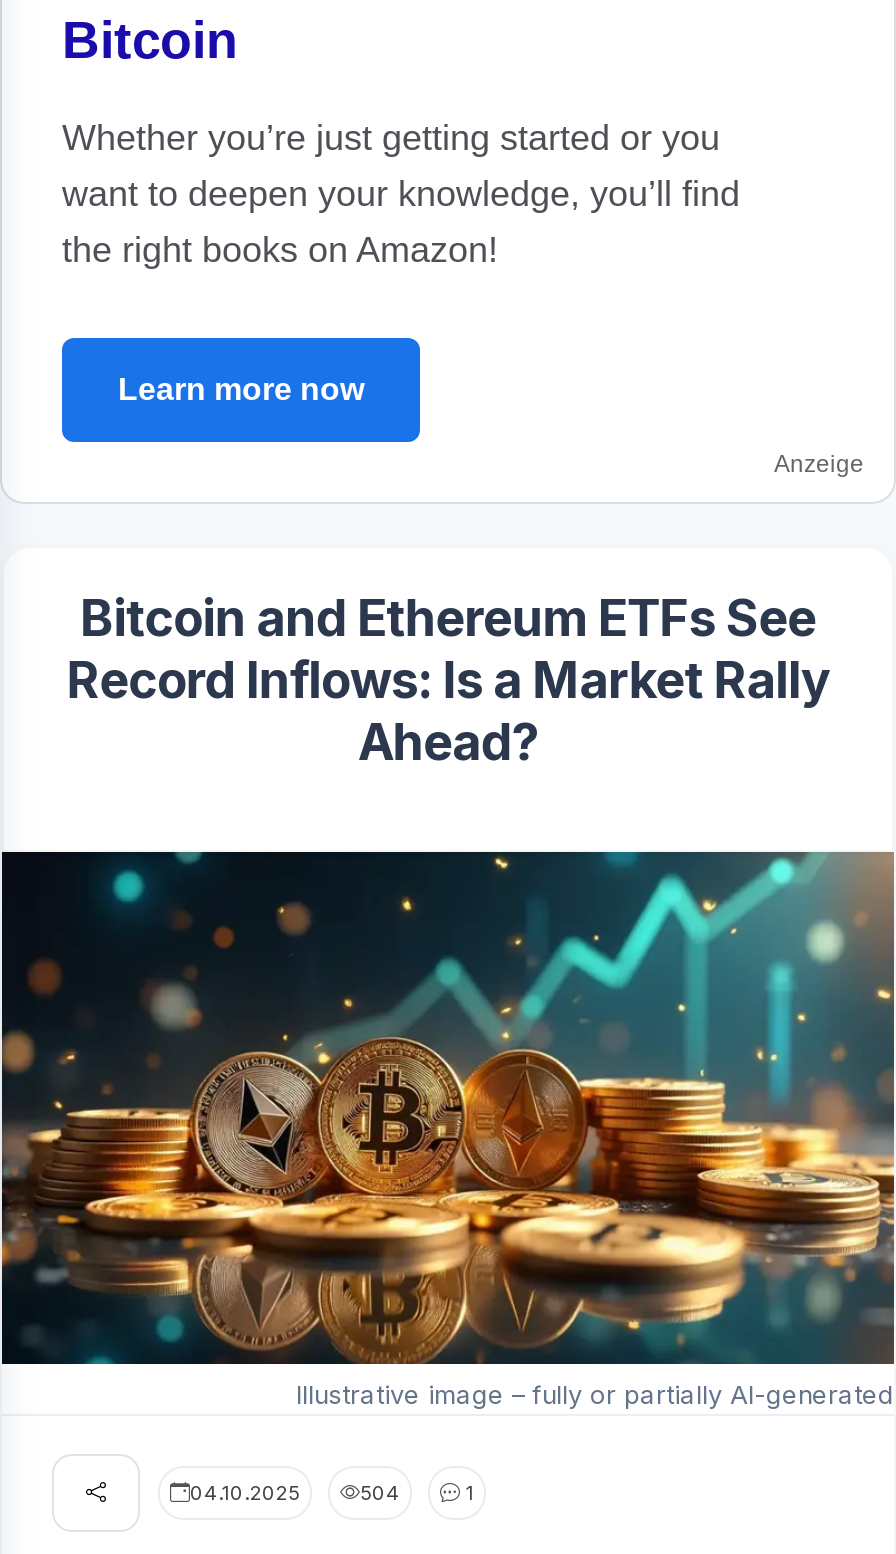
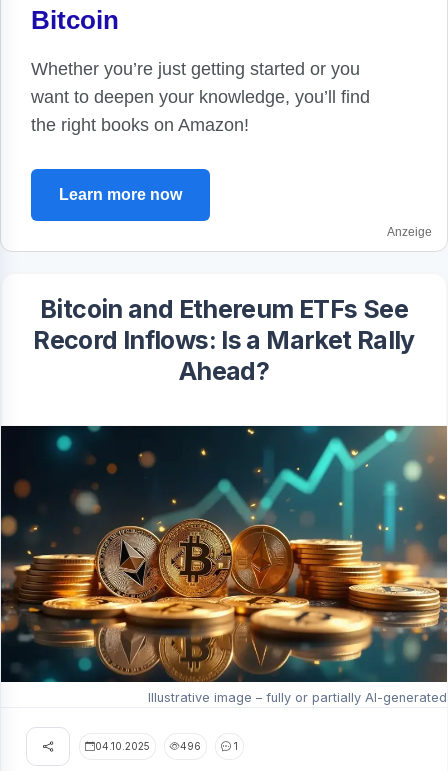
[360,1480,400,1504] 504 -> [180,740,201,752] 496

